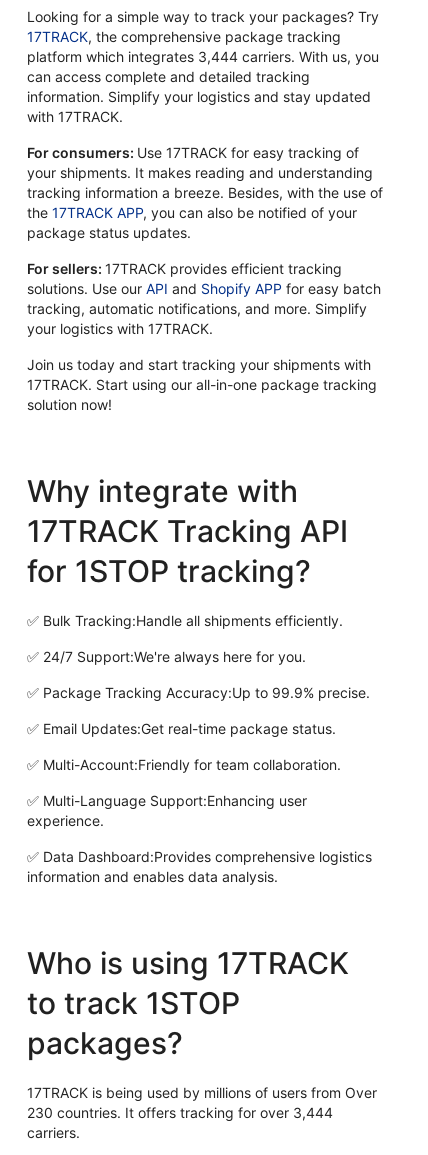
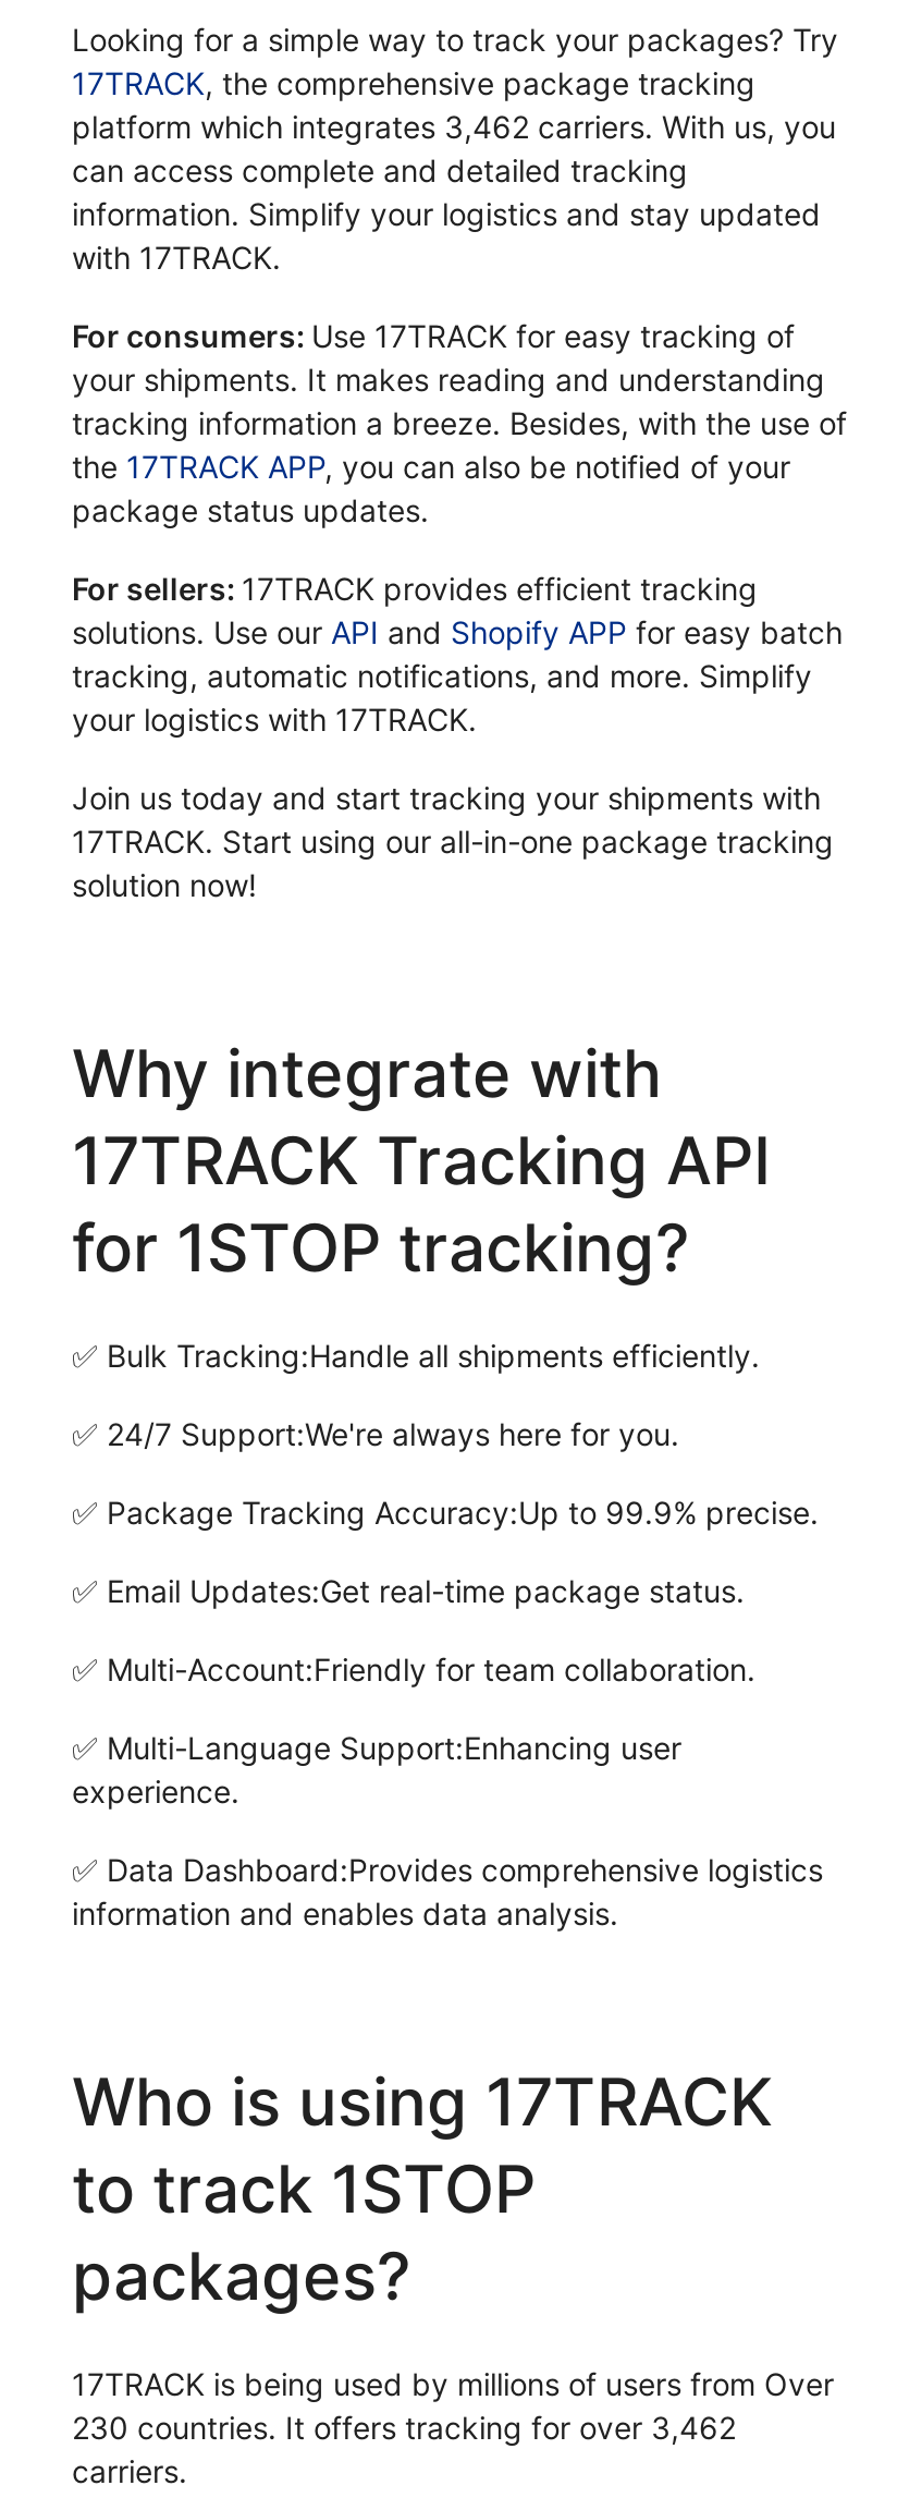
[27,48,379,65] platform which integrates 3,444 carriers. With us, you -> [72,109,836,146] platform which integrates 3,462 carriers. With us, you
[27,1104,333,1121] 230 countries. It offers tracking for over 3,444 -> [72,2410,736,2447] 230 countries. It offers tracking for over 3,462

